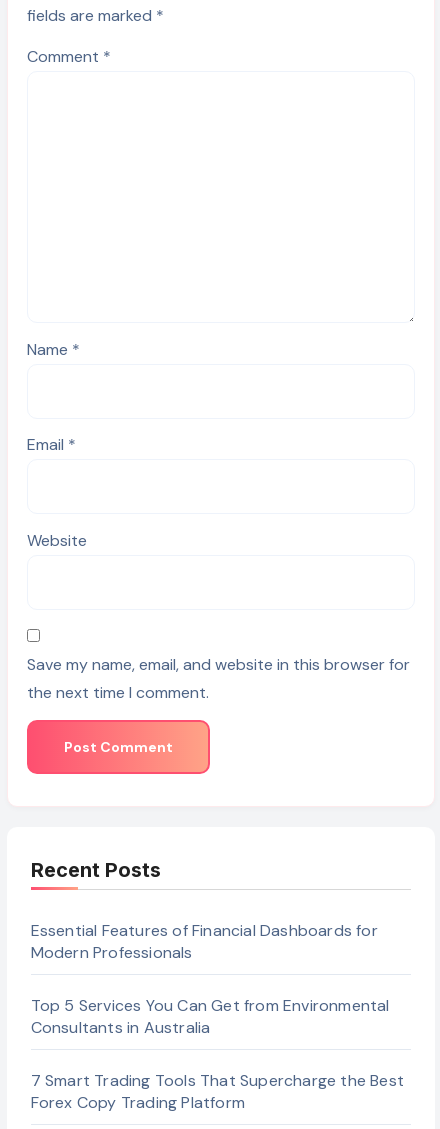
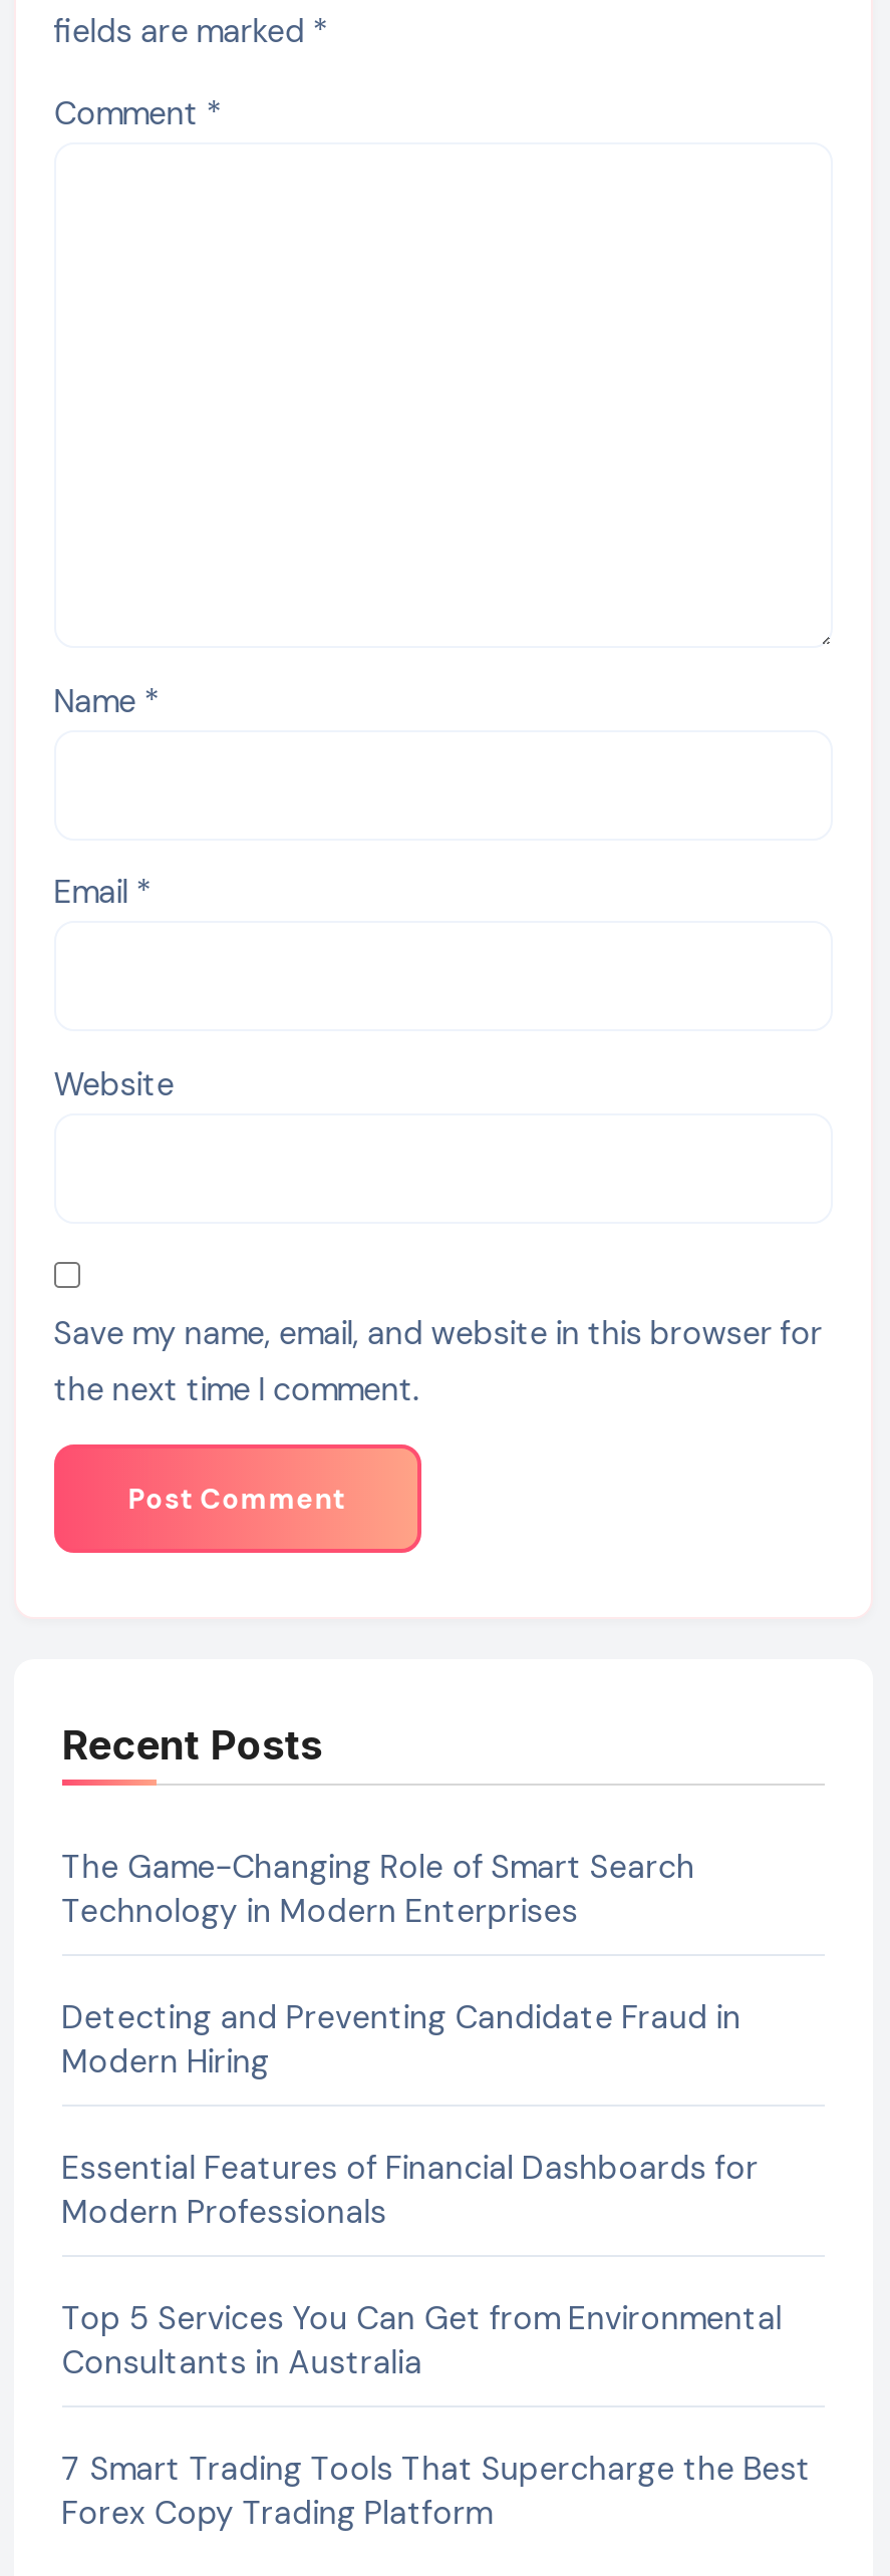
none -> [61,1845,741,2082] The Game-Changing Role of Smart Search | Technology in Modern Enterprises | Detecting and Preventing Candidate Fraud in | Modern Hiring

